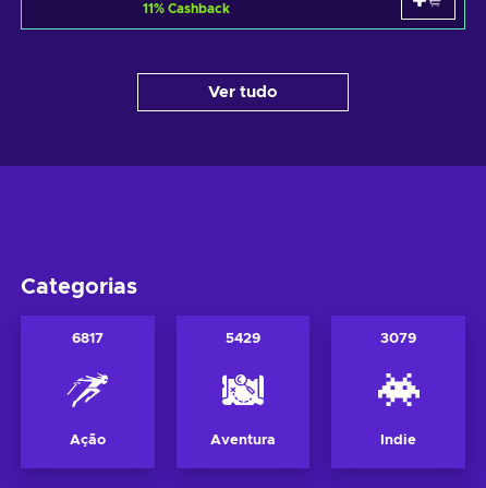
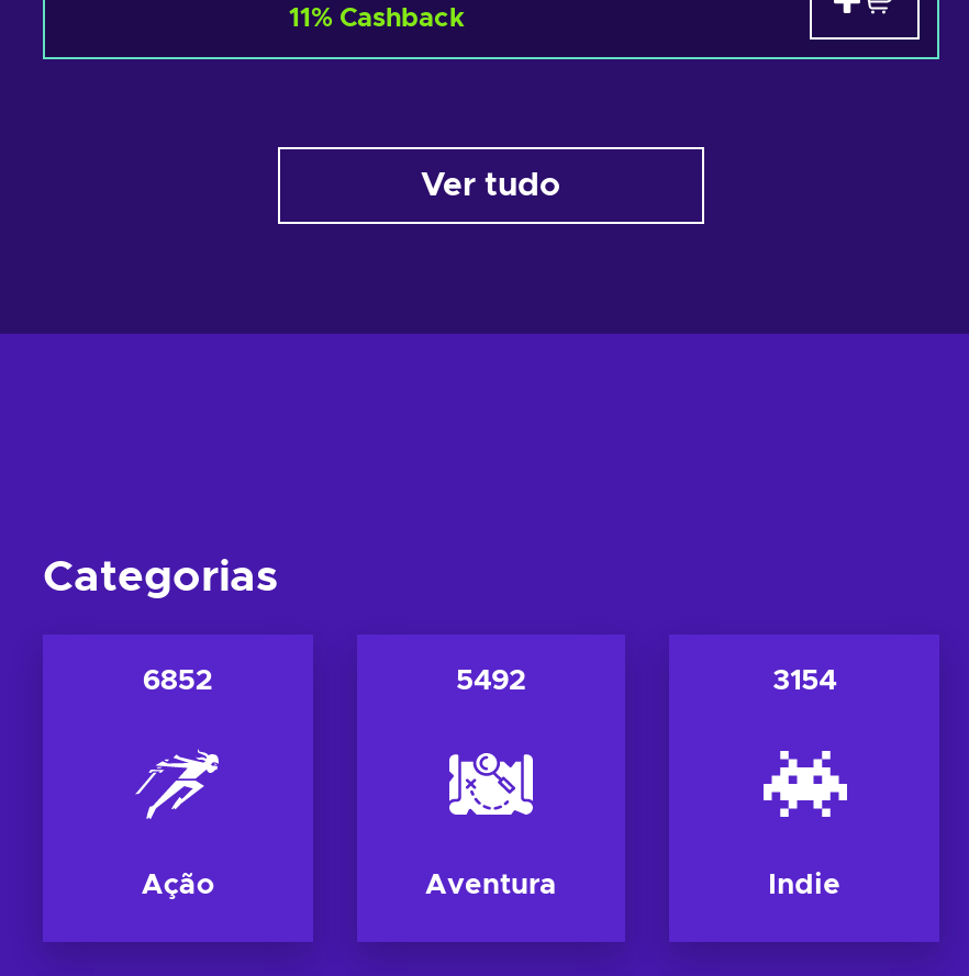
[72,332,103,346] 6817 -> [142,668,213,696] 6852
[226,332,260,346] 5429 -> [456,668,526,696] 5492
[380,332,416,346] 3079 -> [773,668,836,696] 3154

